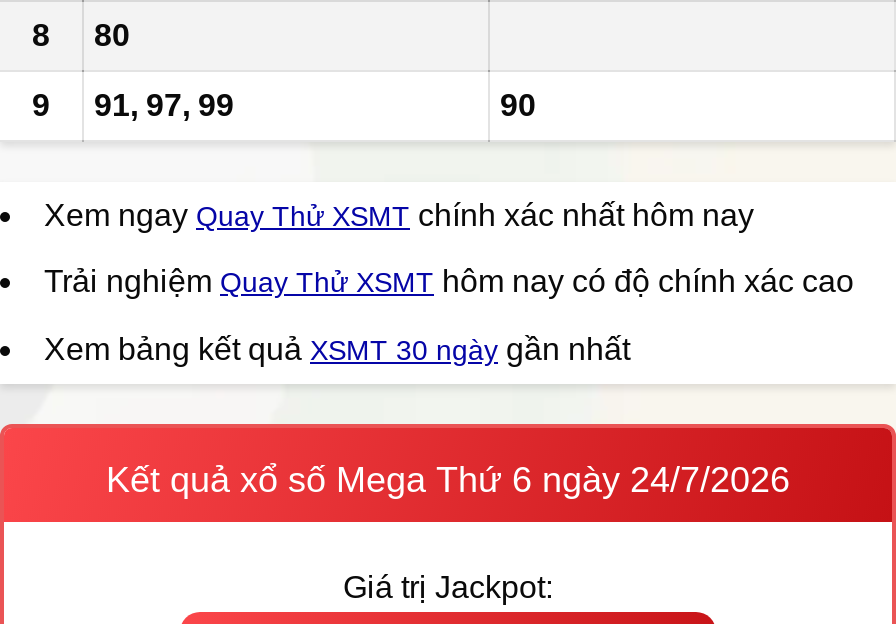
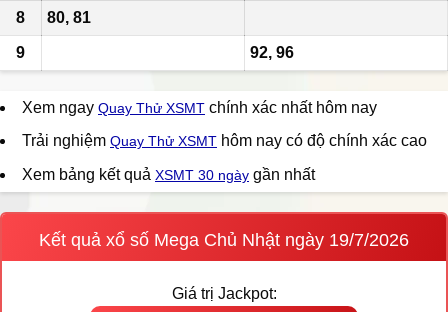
[32,18,130,52] 8 80 -> [16,9,91,26] 8 80, 81
[94,88,536,122] 91, 97, 99 | 90 -> [250,44,294,61] 92, 96
[106,460,790,500] Kết quả xổ số Mega Thứ 6 ngày 24/7/2026 -> [39,230,409,250] Kết quả xổ số Mega Chủ Nhật ngày 19/7/2026

